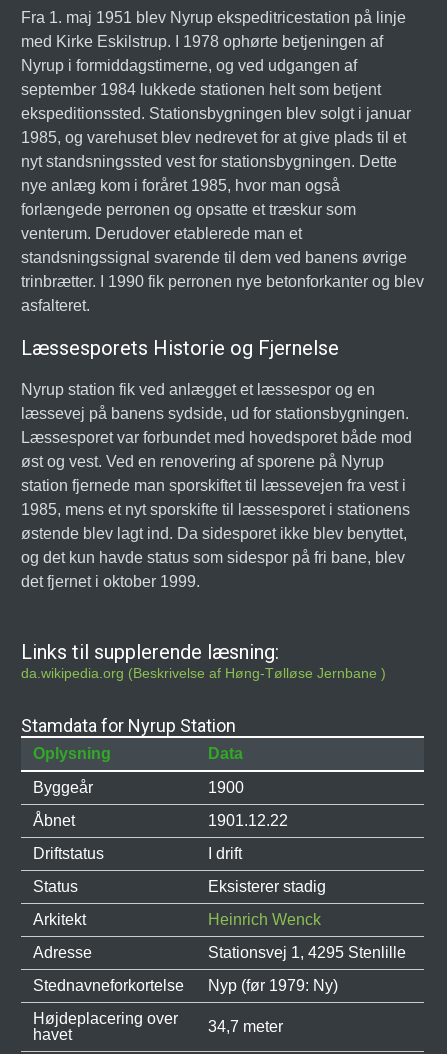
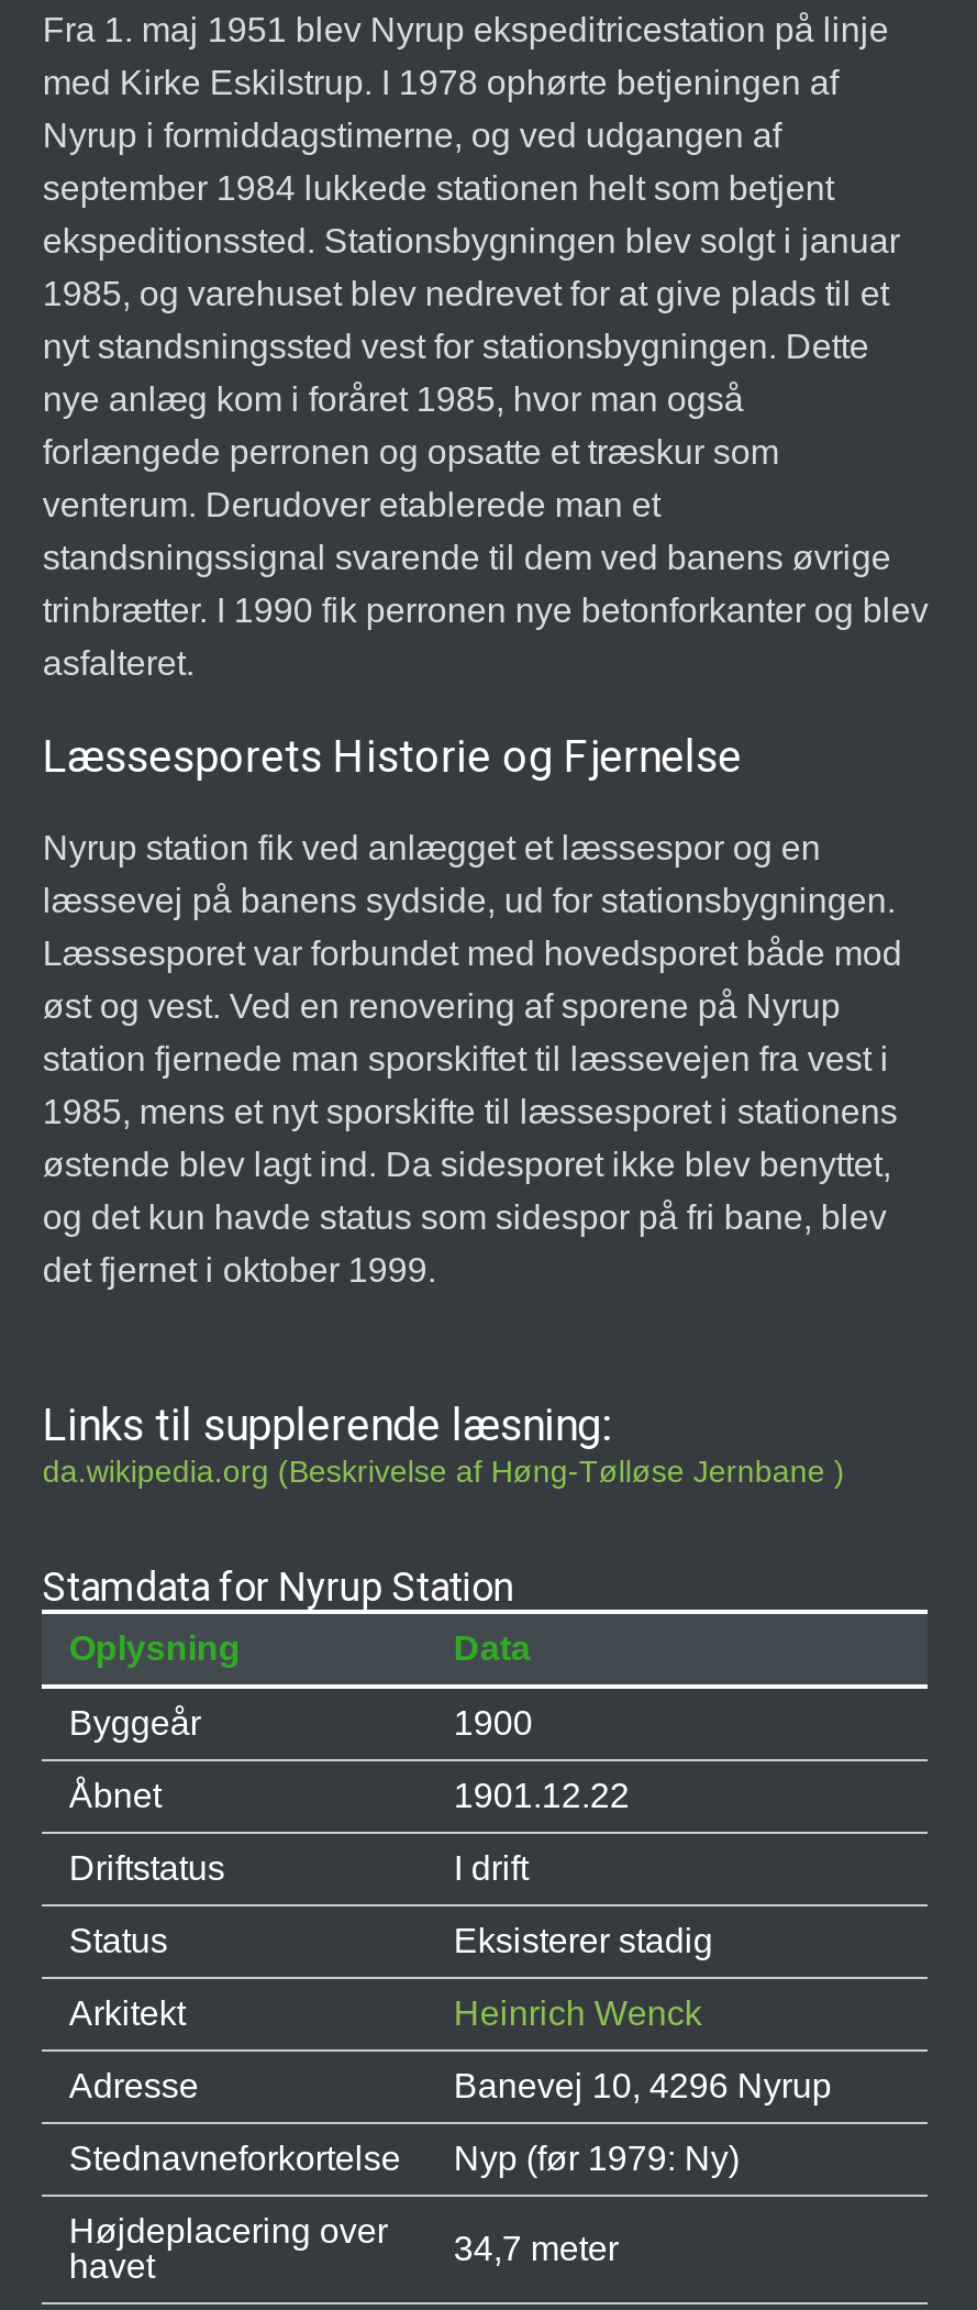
[208,944,406,961] Stationsvej 1, 4295 Stenlille -> [454,2067,832,2104] Banevej 10, 4296 Nyrup

